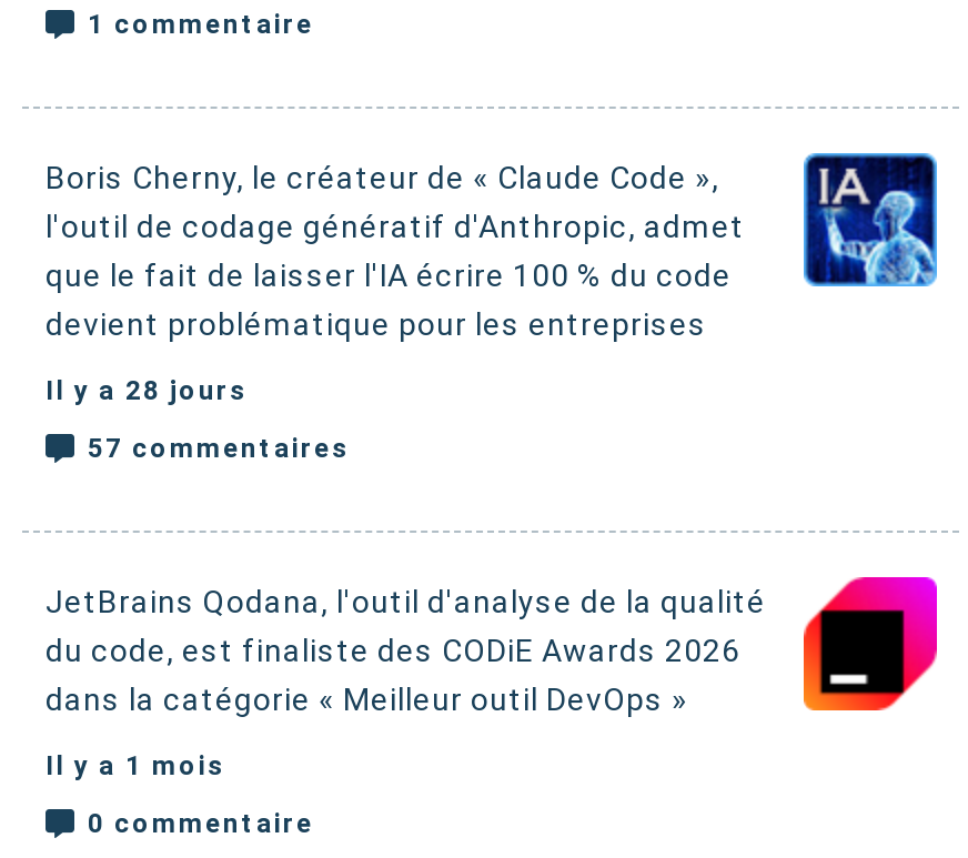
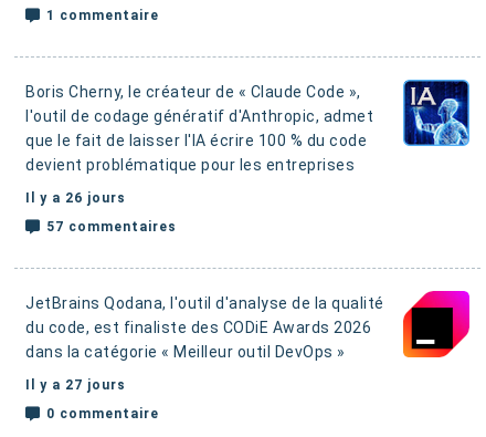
[45,376,247,407] Il y a 28 jours -> [26,191,126,206] Il y a 26 jours
[45,751,225,782] Il y a 1 mois -> [26,378,126,393] Il y a 27 jours

